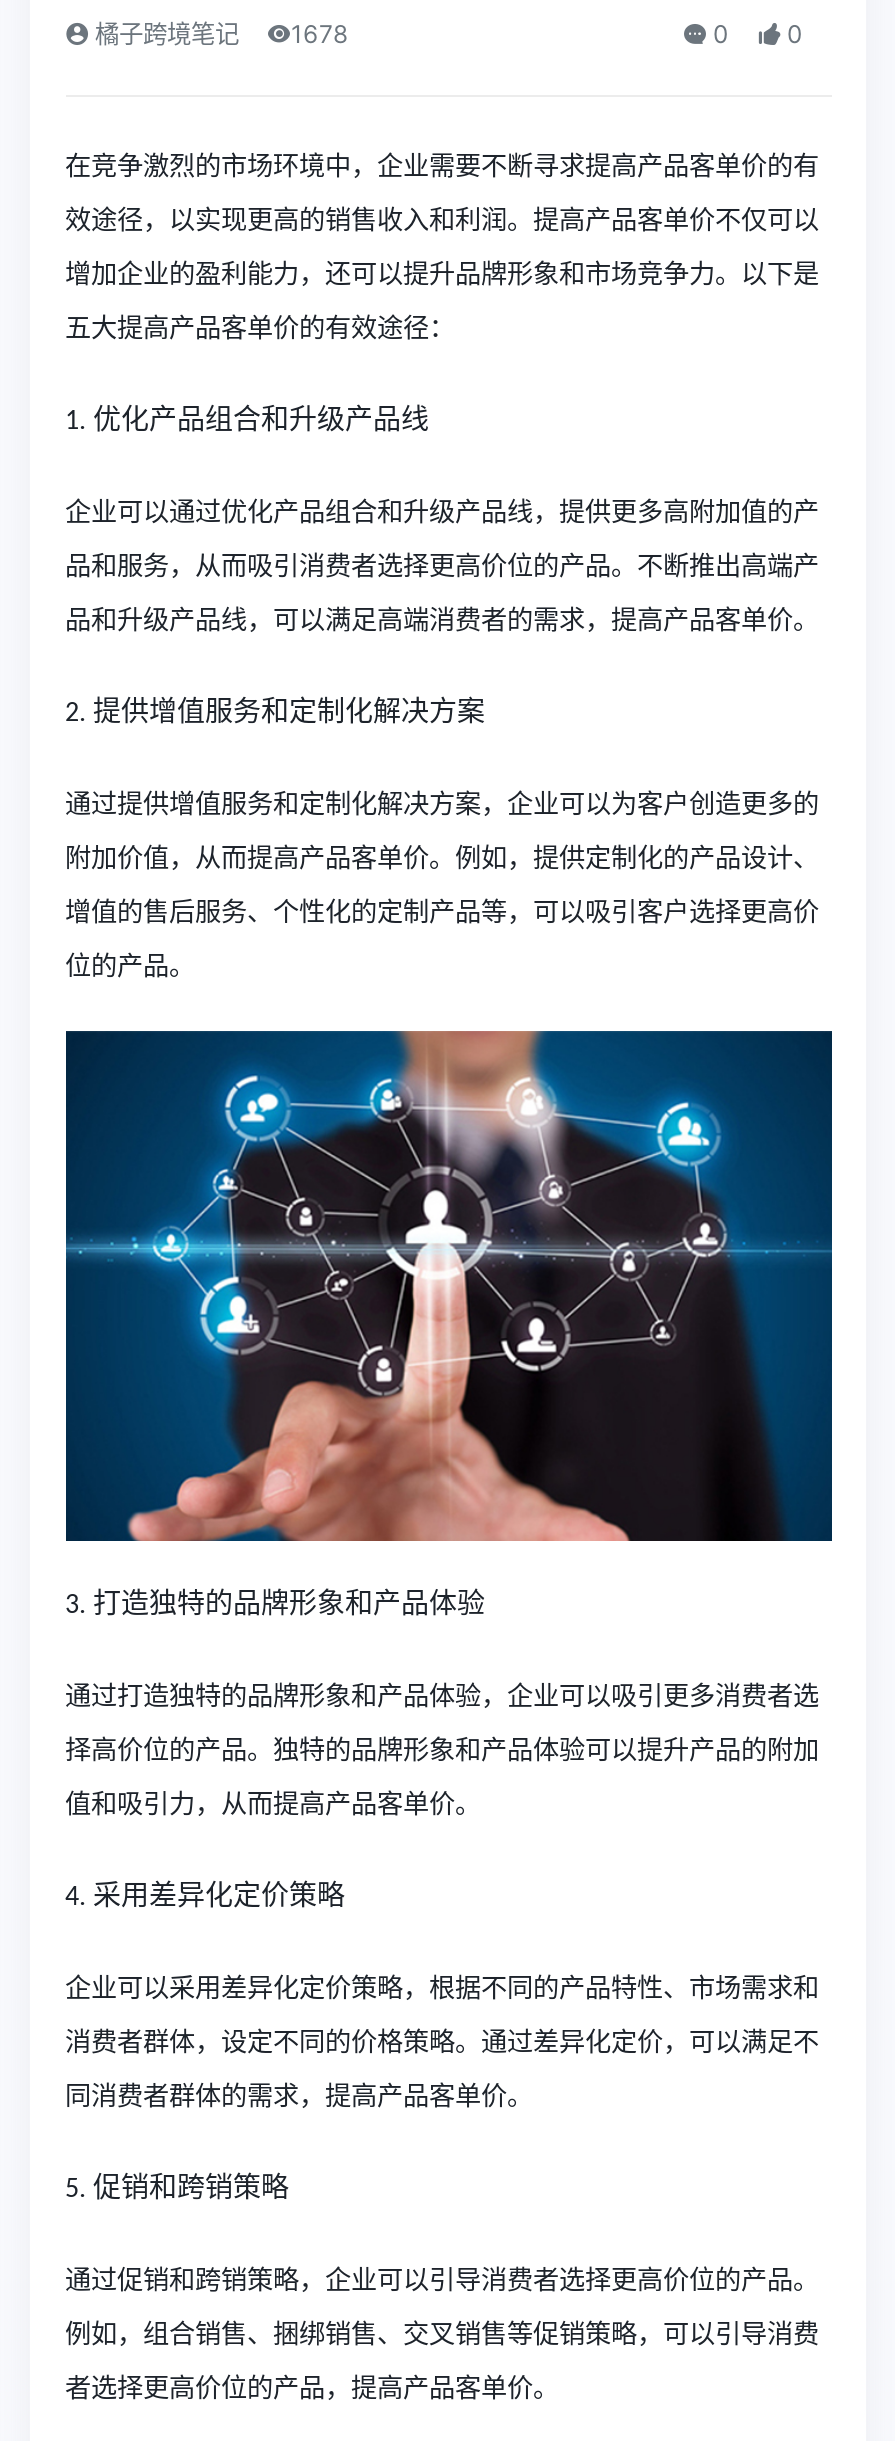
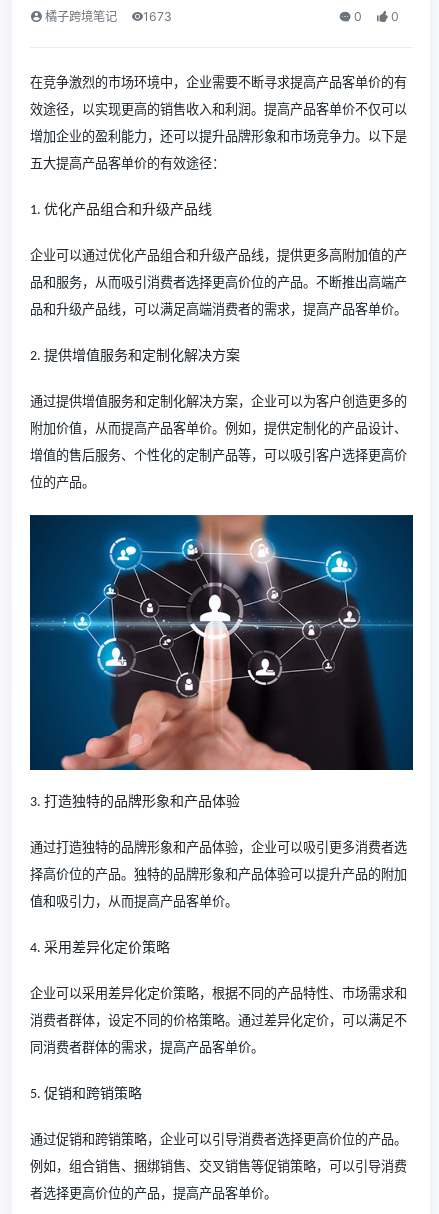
[89,20,349,50] 橘子跨境笔记 1678 -> [41,9,171,24] 橘子跨境笔记 1673

